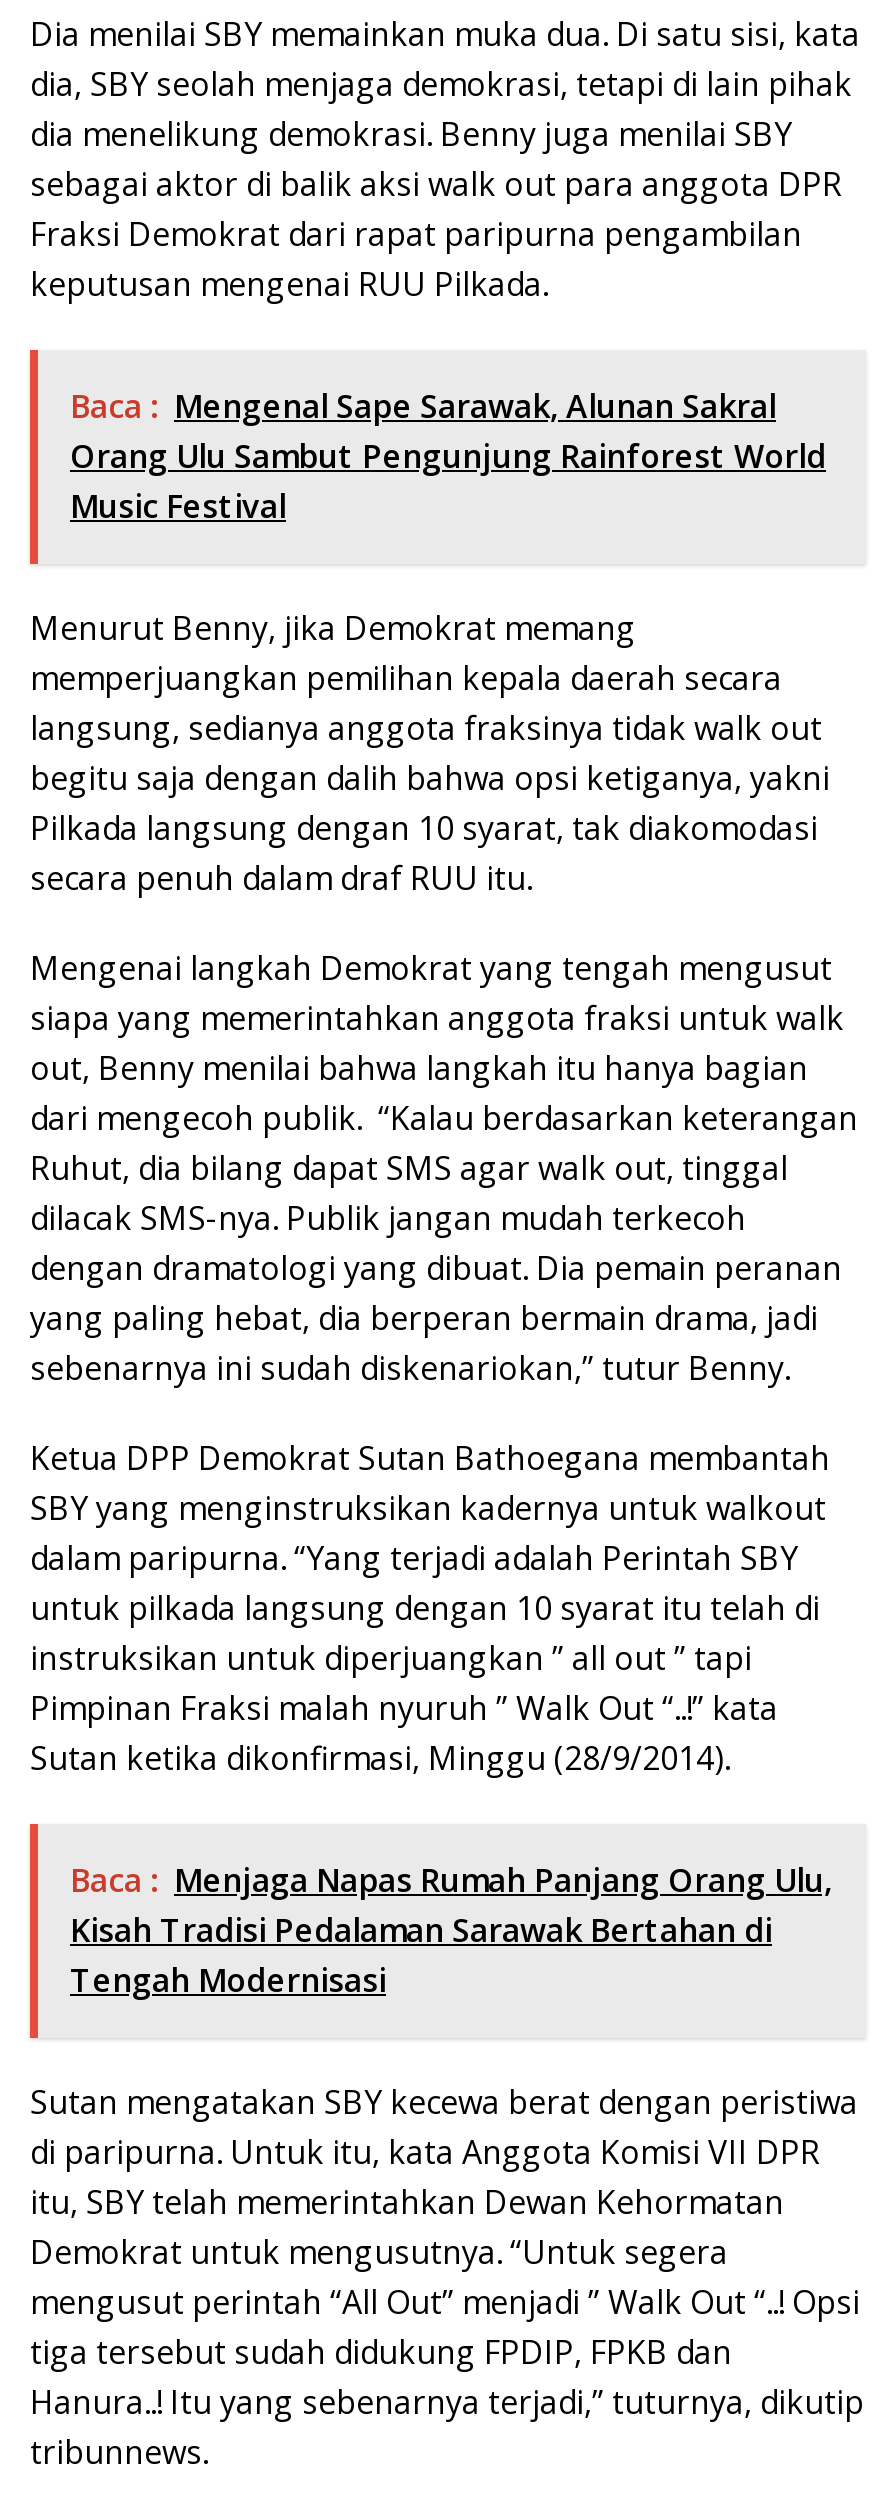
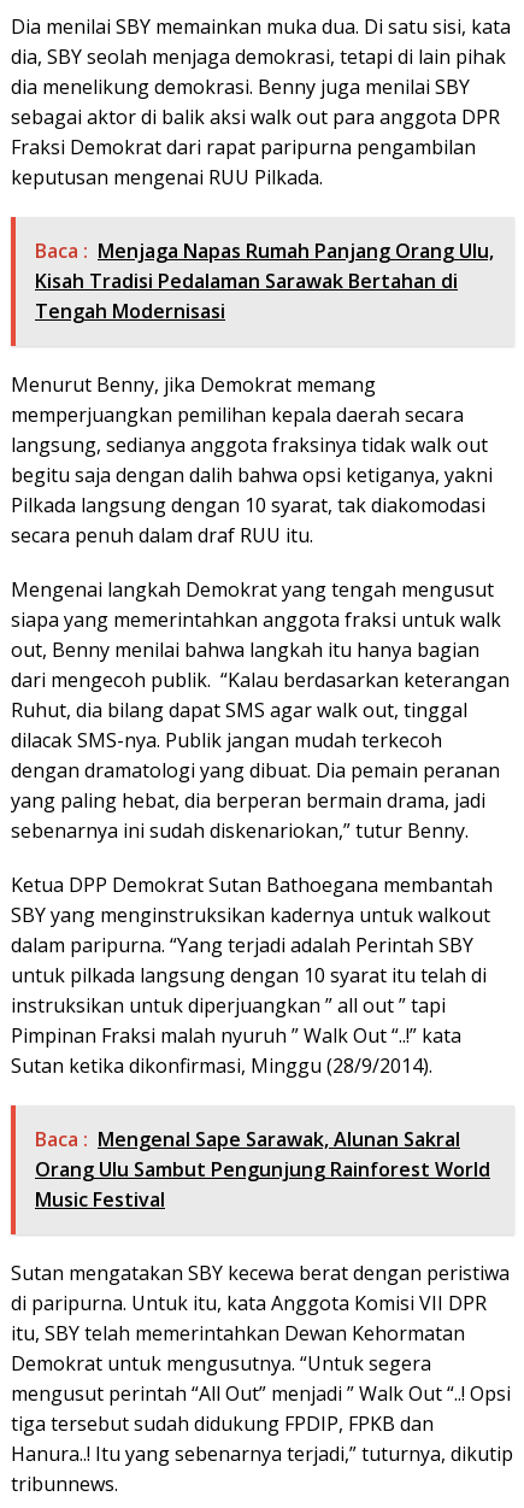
moved [70,384,826,528] -> [35,1126,490,1213]: Baca : Mengenal Sape Sarawak, Alunan Sakral | Orang Ulu Sambut Pengunjung Rainforest World | Music Festival
moved [70,1858,832,2002] -> [35,237,494,324]: Baca : Menjaga Napas Rumah Panjang Orang Ulu, | Kisah Tradisi Pedalaman Sarawak Bertahan di | Tengah Modernisasi

